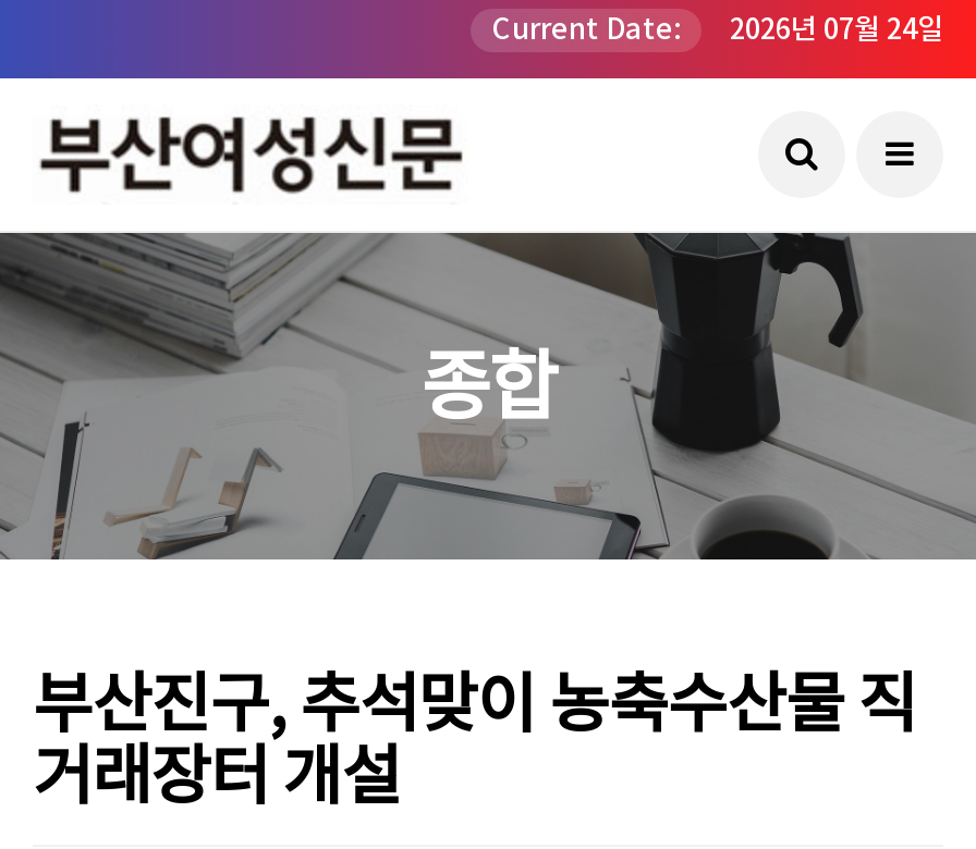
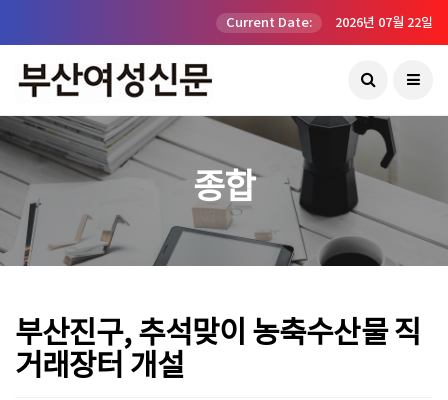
[492,11,943,48] Current Date: 2026년 07월 24일 -> [226,14,433,31] Current Date: 2026년 07월 22일

